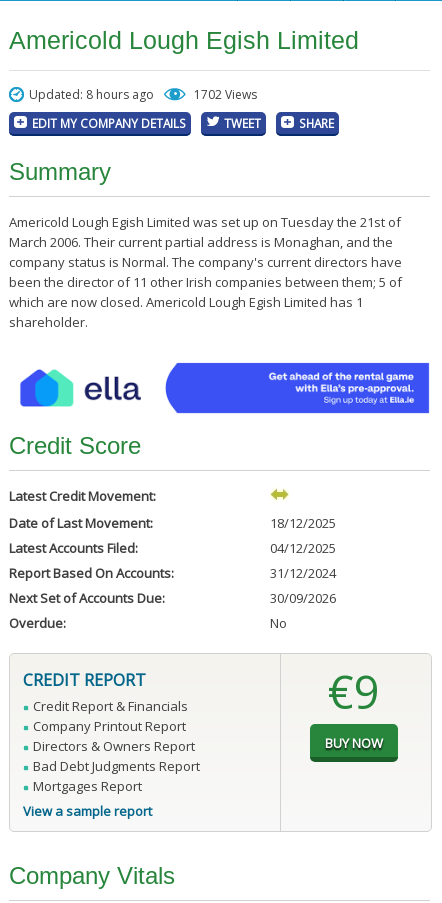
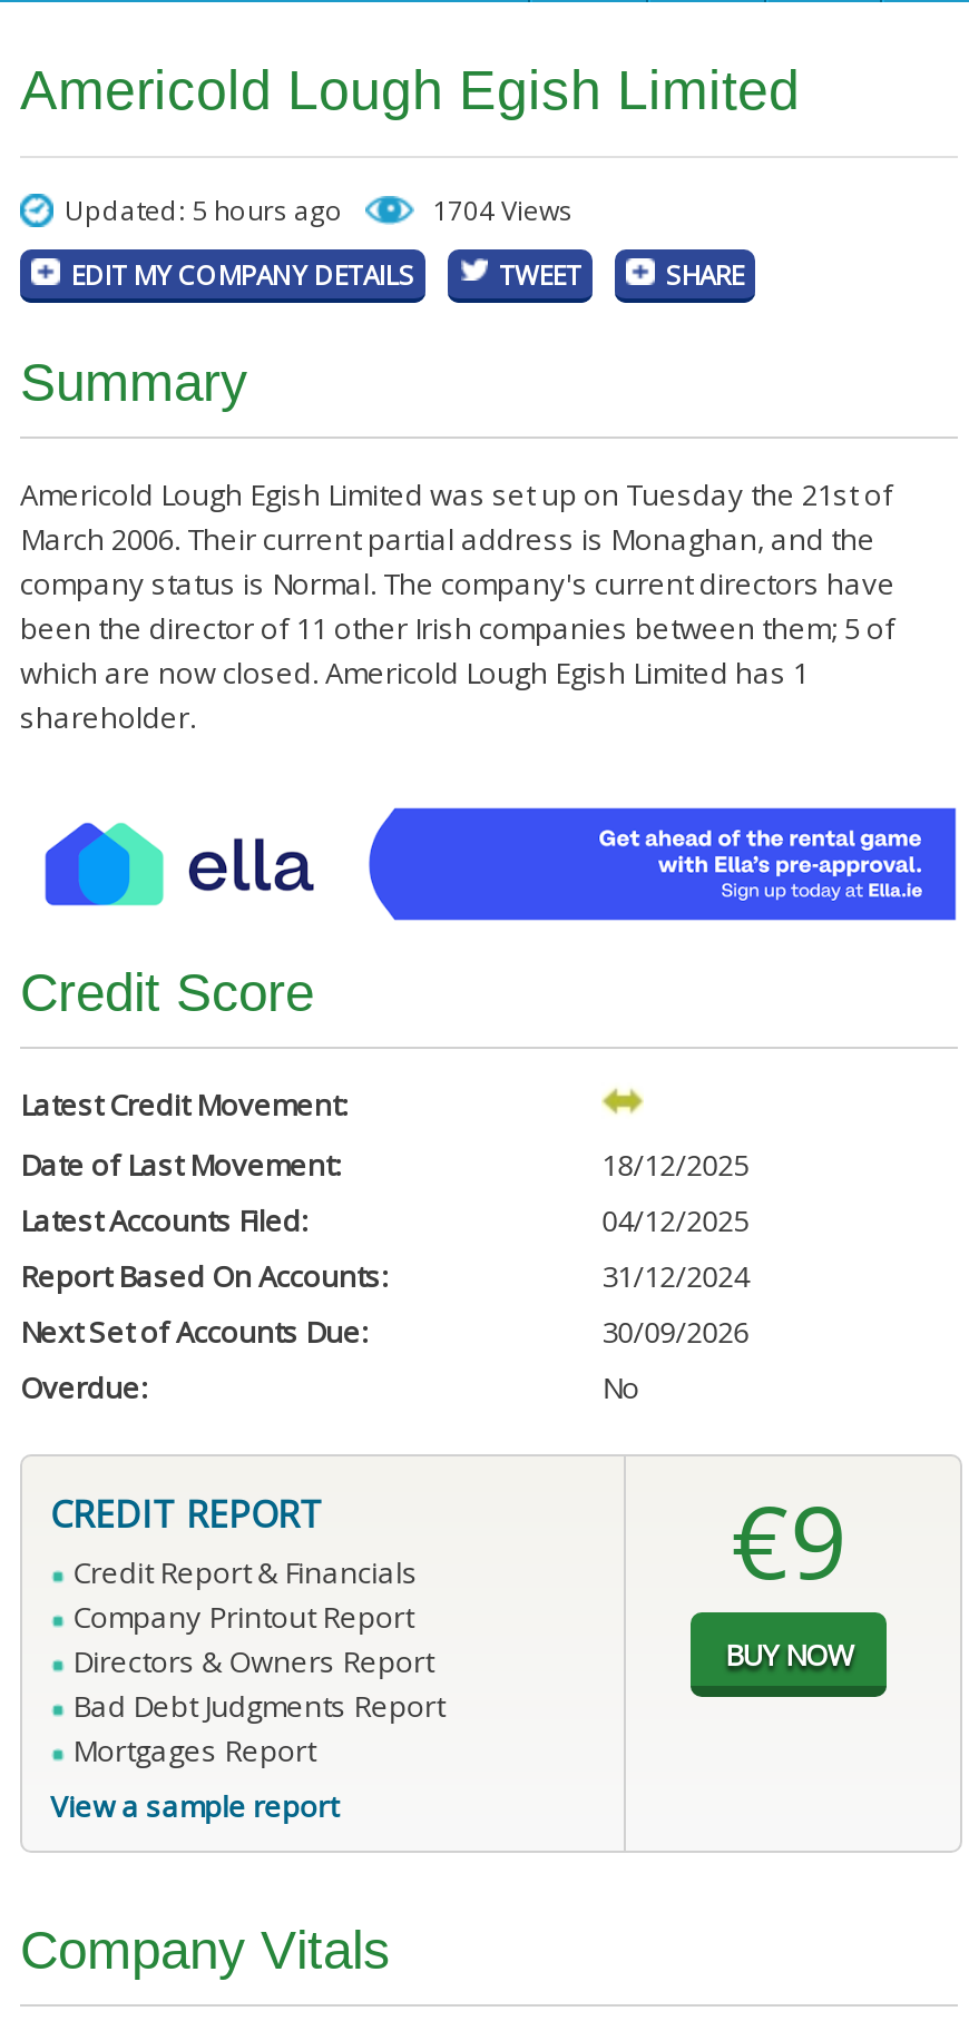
[29,86,154,103] Updated: 8 hours ago -> [65,192,343,229] Updated: 5 hours ago
[194,86,257,103] 1702 Views -> [432,192,572,229] 1704 Views

